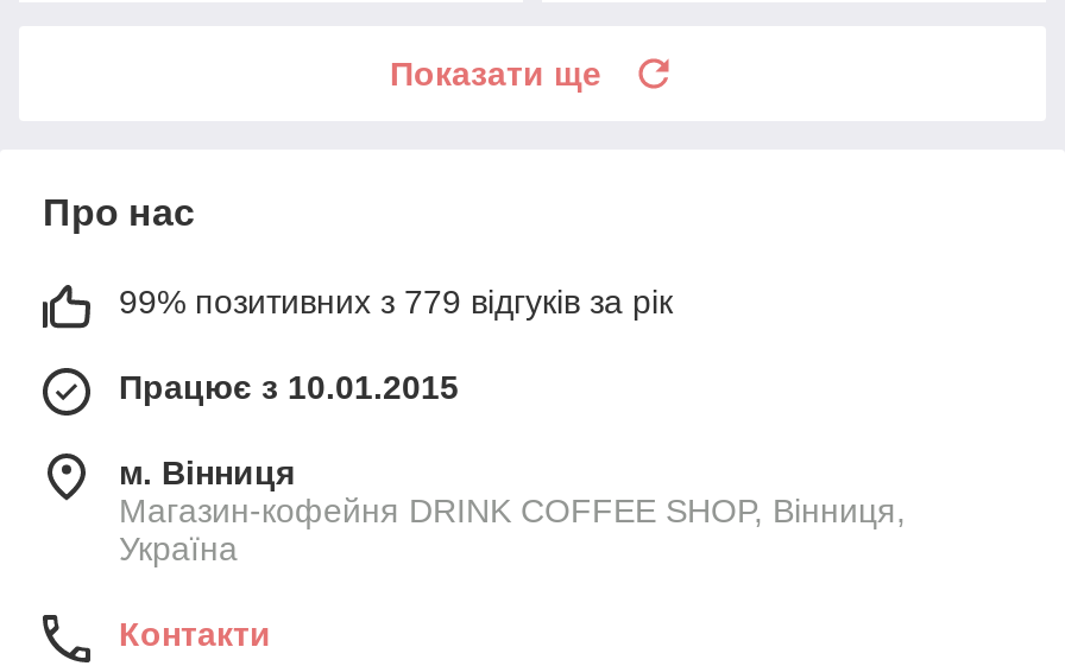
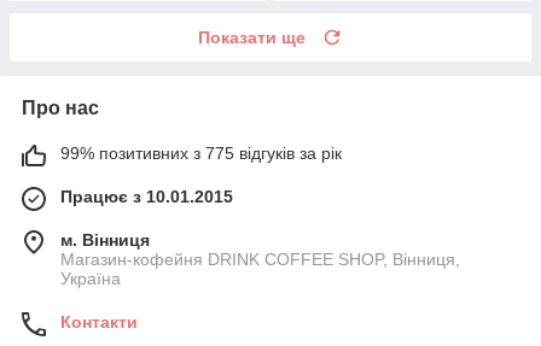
[119,282,673,320] 99% позитивних з 779 відгуків за рік -> [60,143,342,163] 99% позитивних з 775 відгуків за рік

